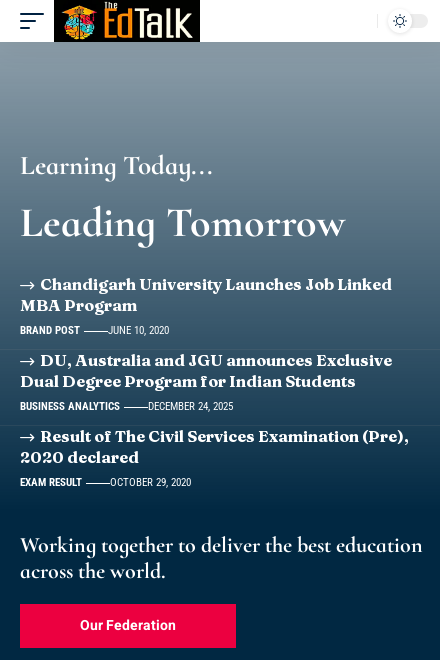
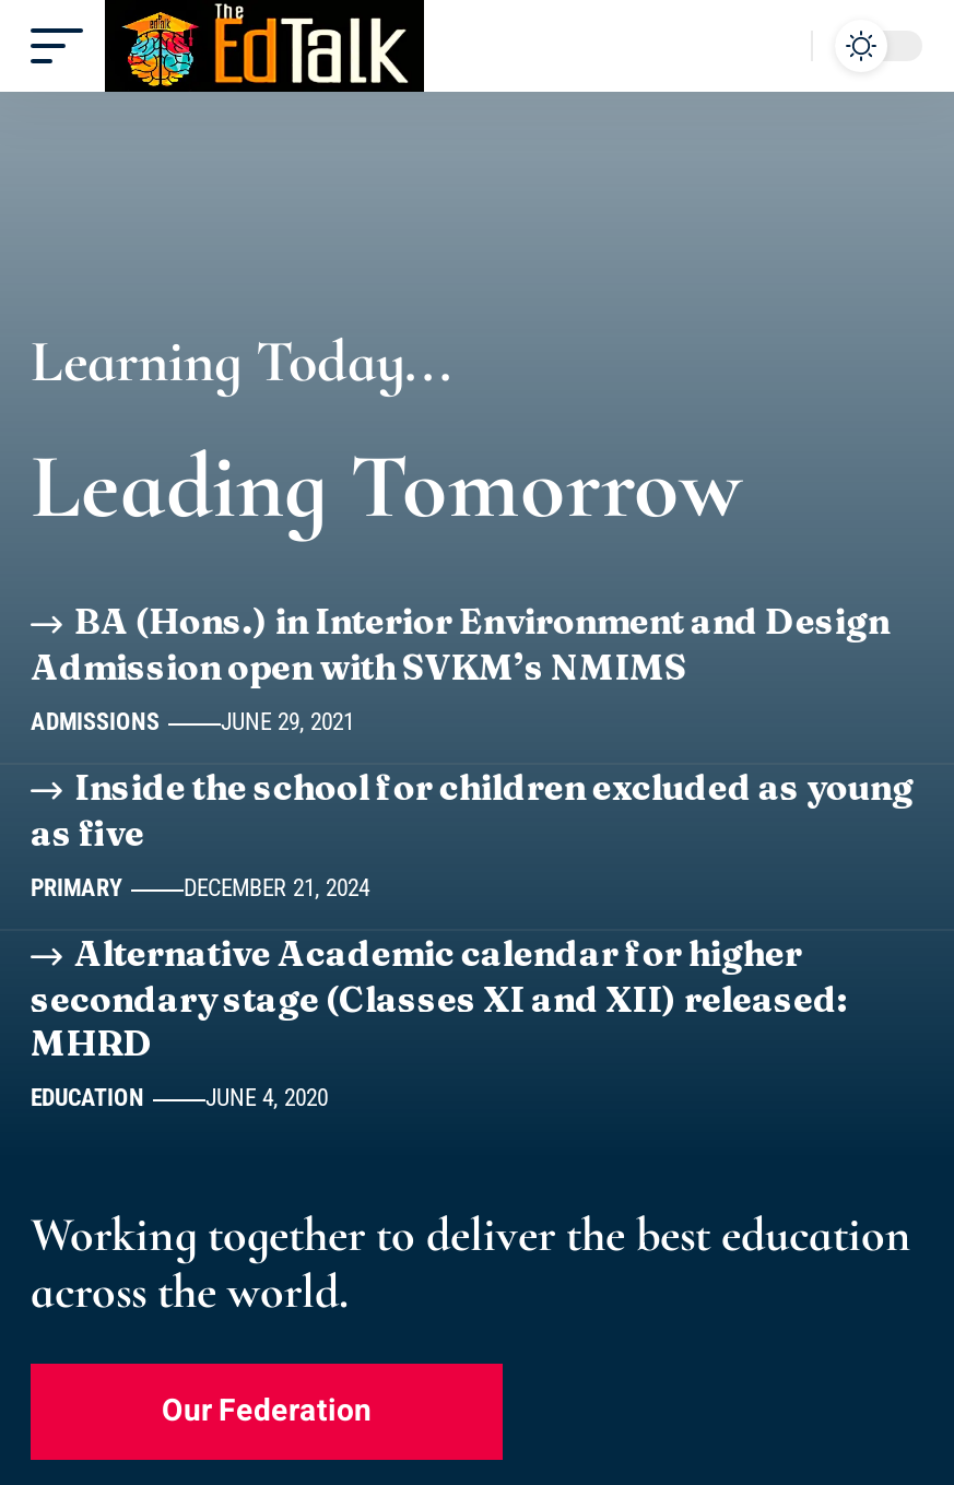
[20,274,392,337] Chandigarh University Launches Job Linked | MBA Program | BRAND POST | JUNE 10, 2020 -> [31,599,889,737] BA (Hons.) in Interior Environment and Design | Admission open with SVKM’s NMIMS | ADMISSIONS | JUNE 29, 2021
[20,350,392,413] DU, Australia and JGU announces Exclusive | Dual Degree Program for Indian Students | BUSINESS ANALYTICS | DECEMBER 24, 2025 -> [31,765,913,903] Inside the school for children excluded as young | as five | PRIMARY | DECEMBER 21, 2024
[20,426,409,489] Result of The Civil Services Examination (Pre), | 2020 declared | EXAM RESULT | OCTOBER 29, 2020 -> [31,932,848,1113] Alternative Academic calendar for higher | secondary stage (Classes XI and XII) released: | MHRD | EDUCATION | JUNE 4, 2020

